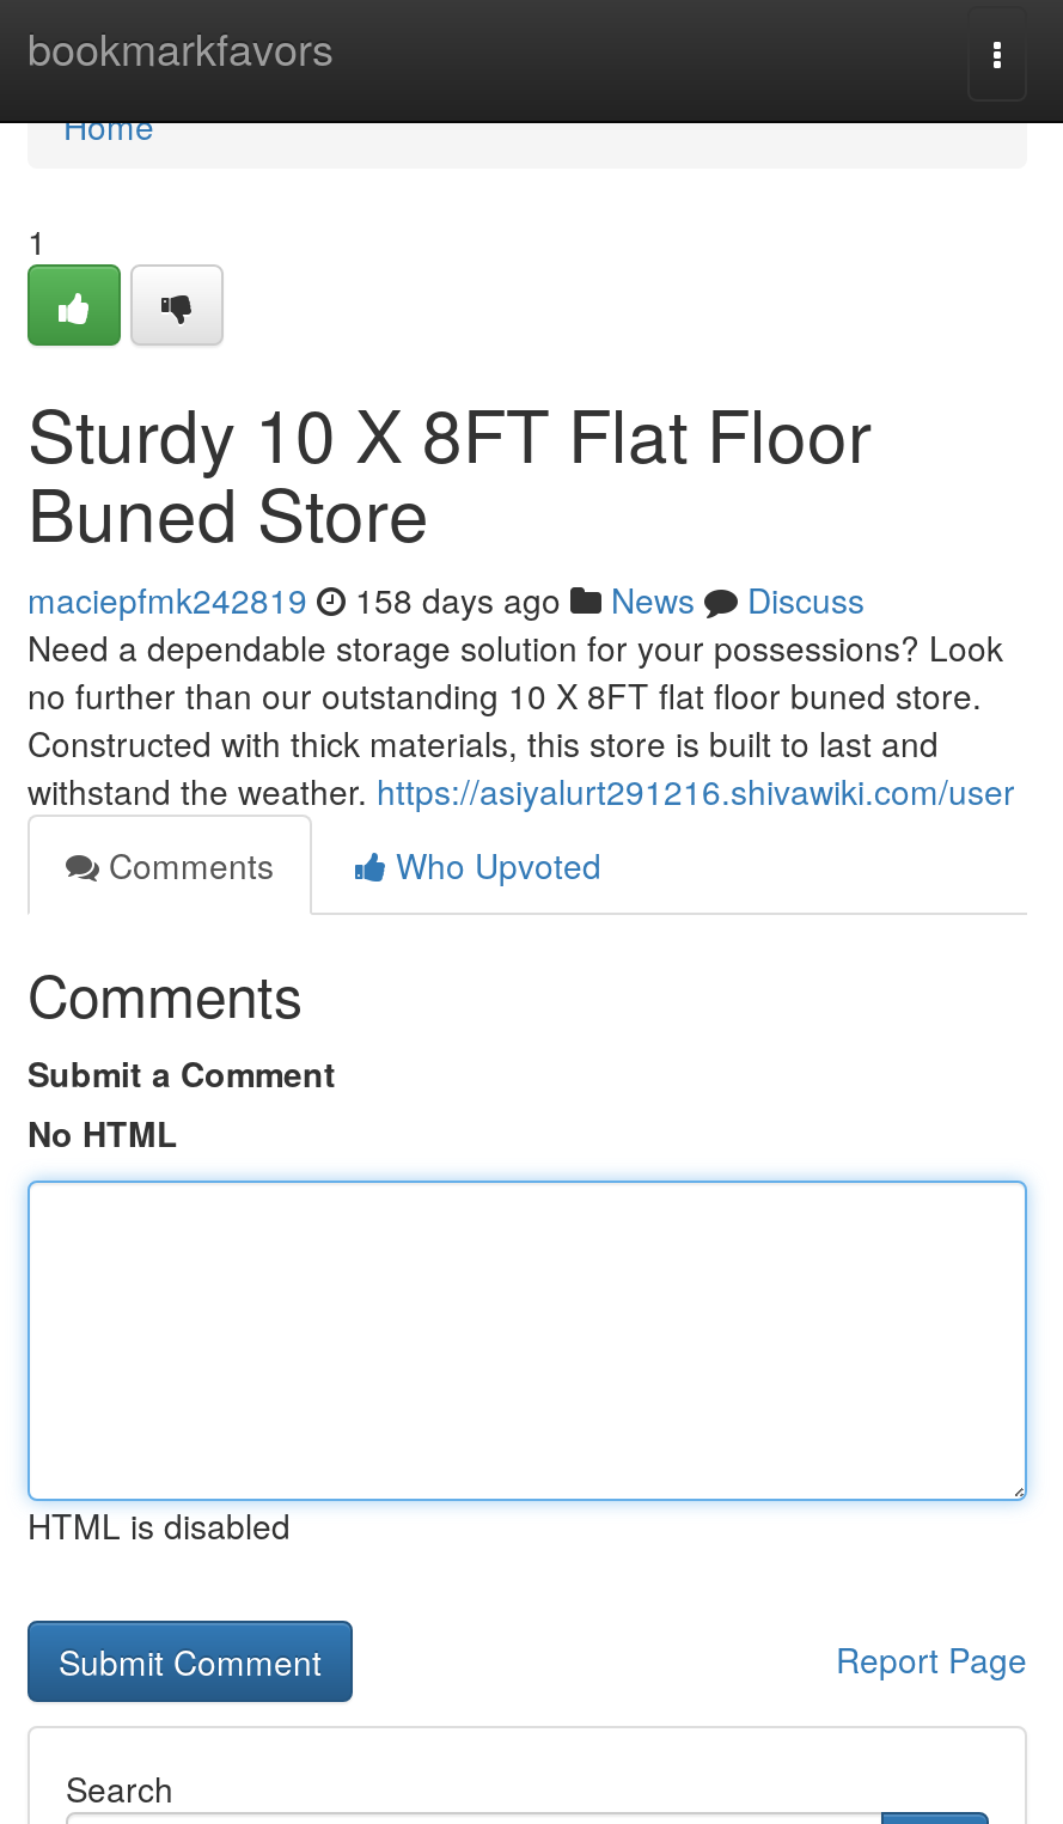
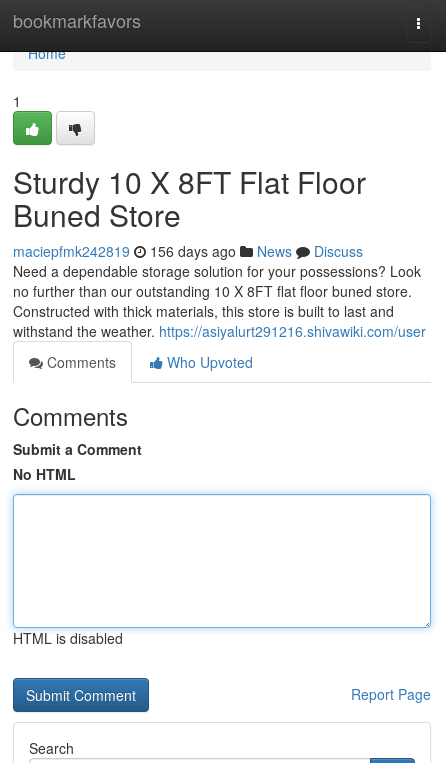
[28,575,865,623] maciepfmk242819 158 days ago News Discuss -> [13,241,363,261] maciepfmk242819 156 days ago News Discuss

